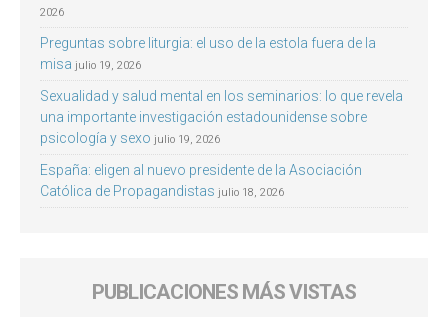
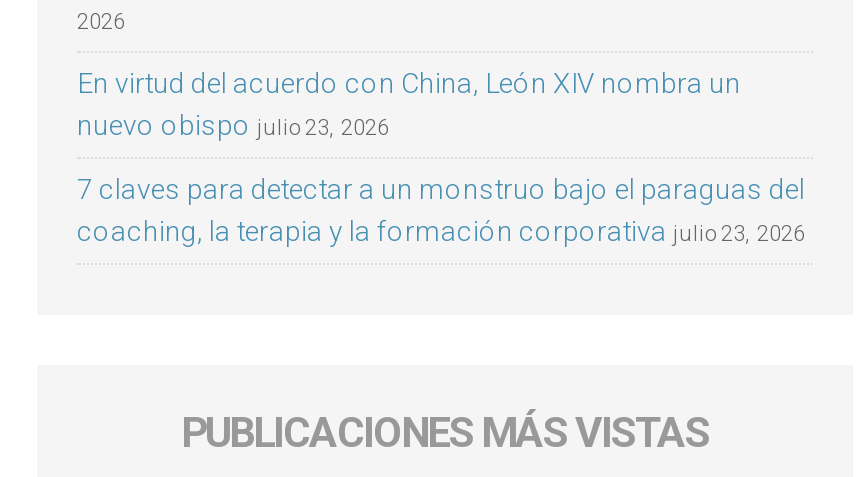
[40,35,403,199] Preguntas sobre liturgia: el uso de la estola fuera de la | misa julio 19, 2026 | Sexualidad y salud mental en los seminarios: lo que revela | una importante investigación estadounidense sobre | psicología y sexo julio 19, 2026 | España: eligen al nuevo presidente de la Asociación | Católica de Propagandistas julio 18, 2026 -> [77,67,805,247] En virtud del acuerdo con China, León XIV nombra un | nuevo obispo julio 23, 2026 | 7 claves para detectar a un monstruo bajo el paraguas del | coaching, la terapia y la formación corporativa julio 23, 2026

